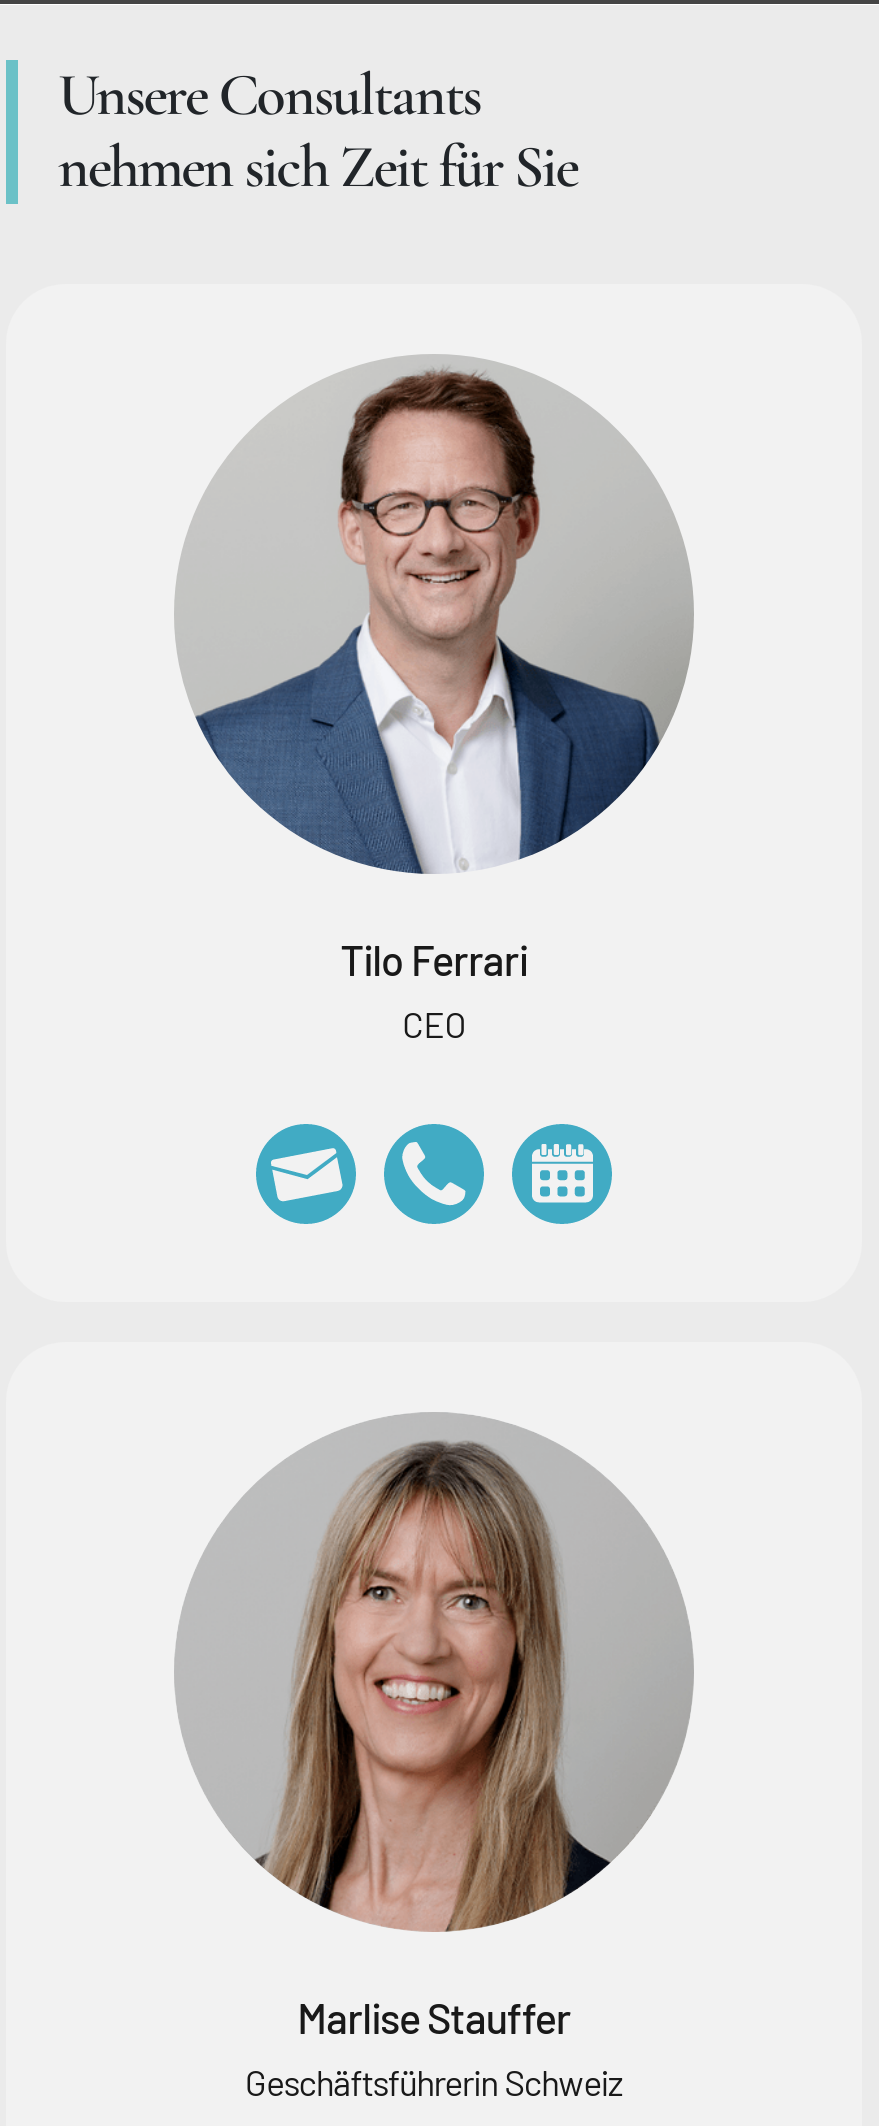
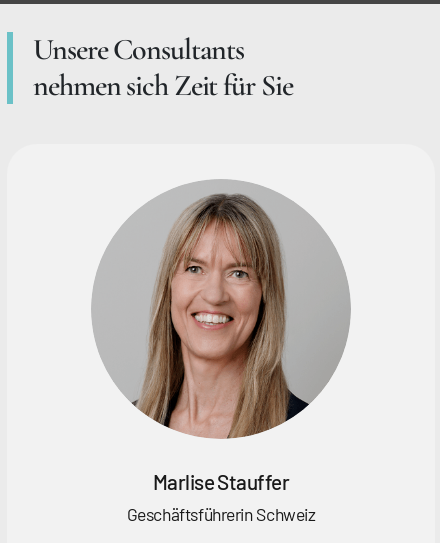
[196,370,660,1047] [image] | Tilo Ferrari | CEO -> none
[254,1122,358,1226] [image] -> none
[382,1122,486,1226] [image] -> none
[510,1122,614,1226] [image] -> none

